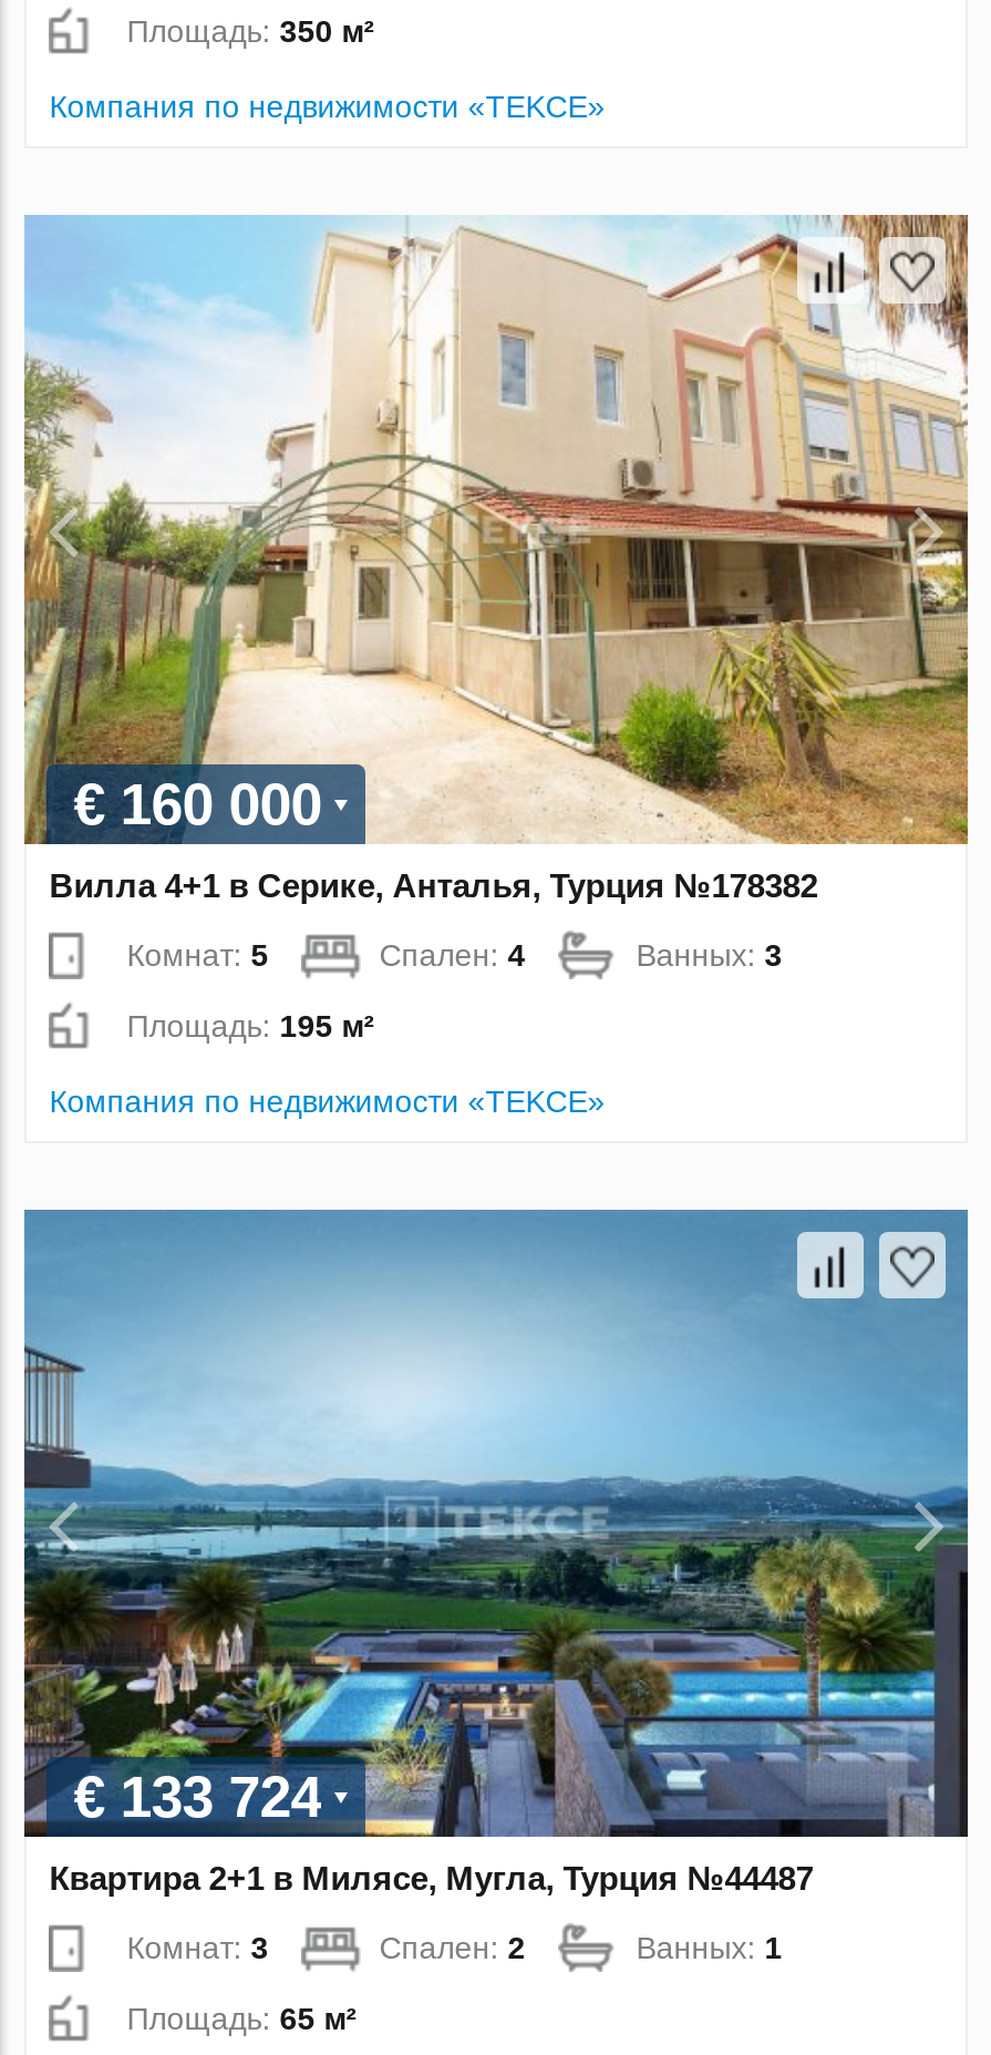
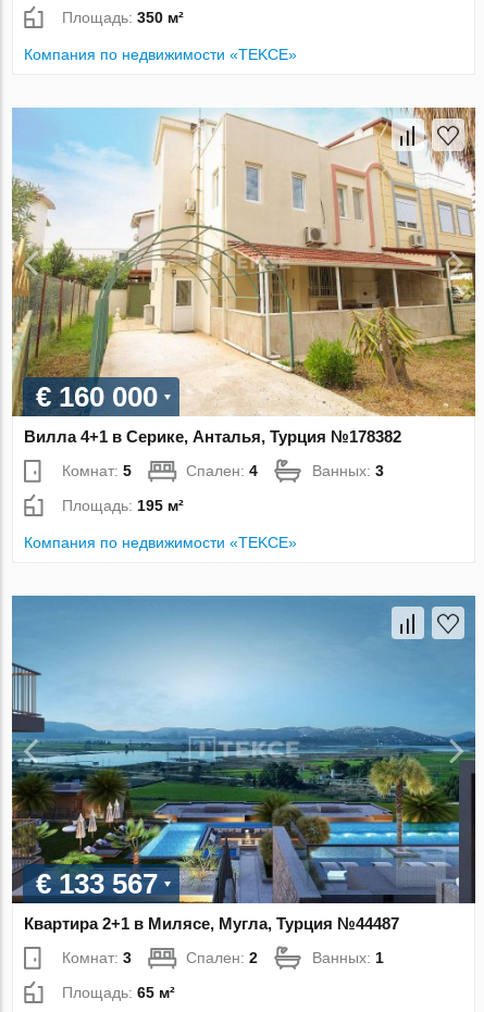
[74,1765,322,1831] € 133 724 -> [36,868,158,901] € 133 567

